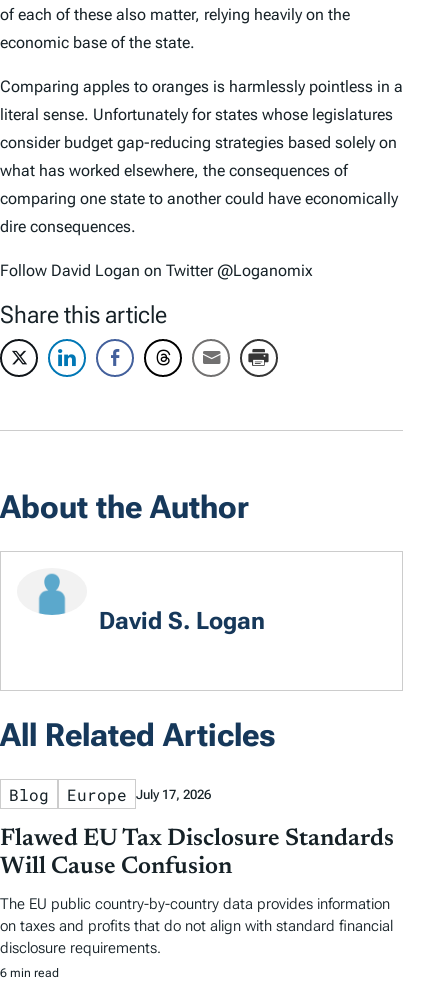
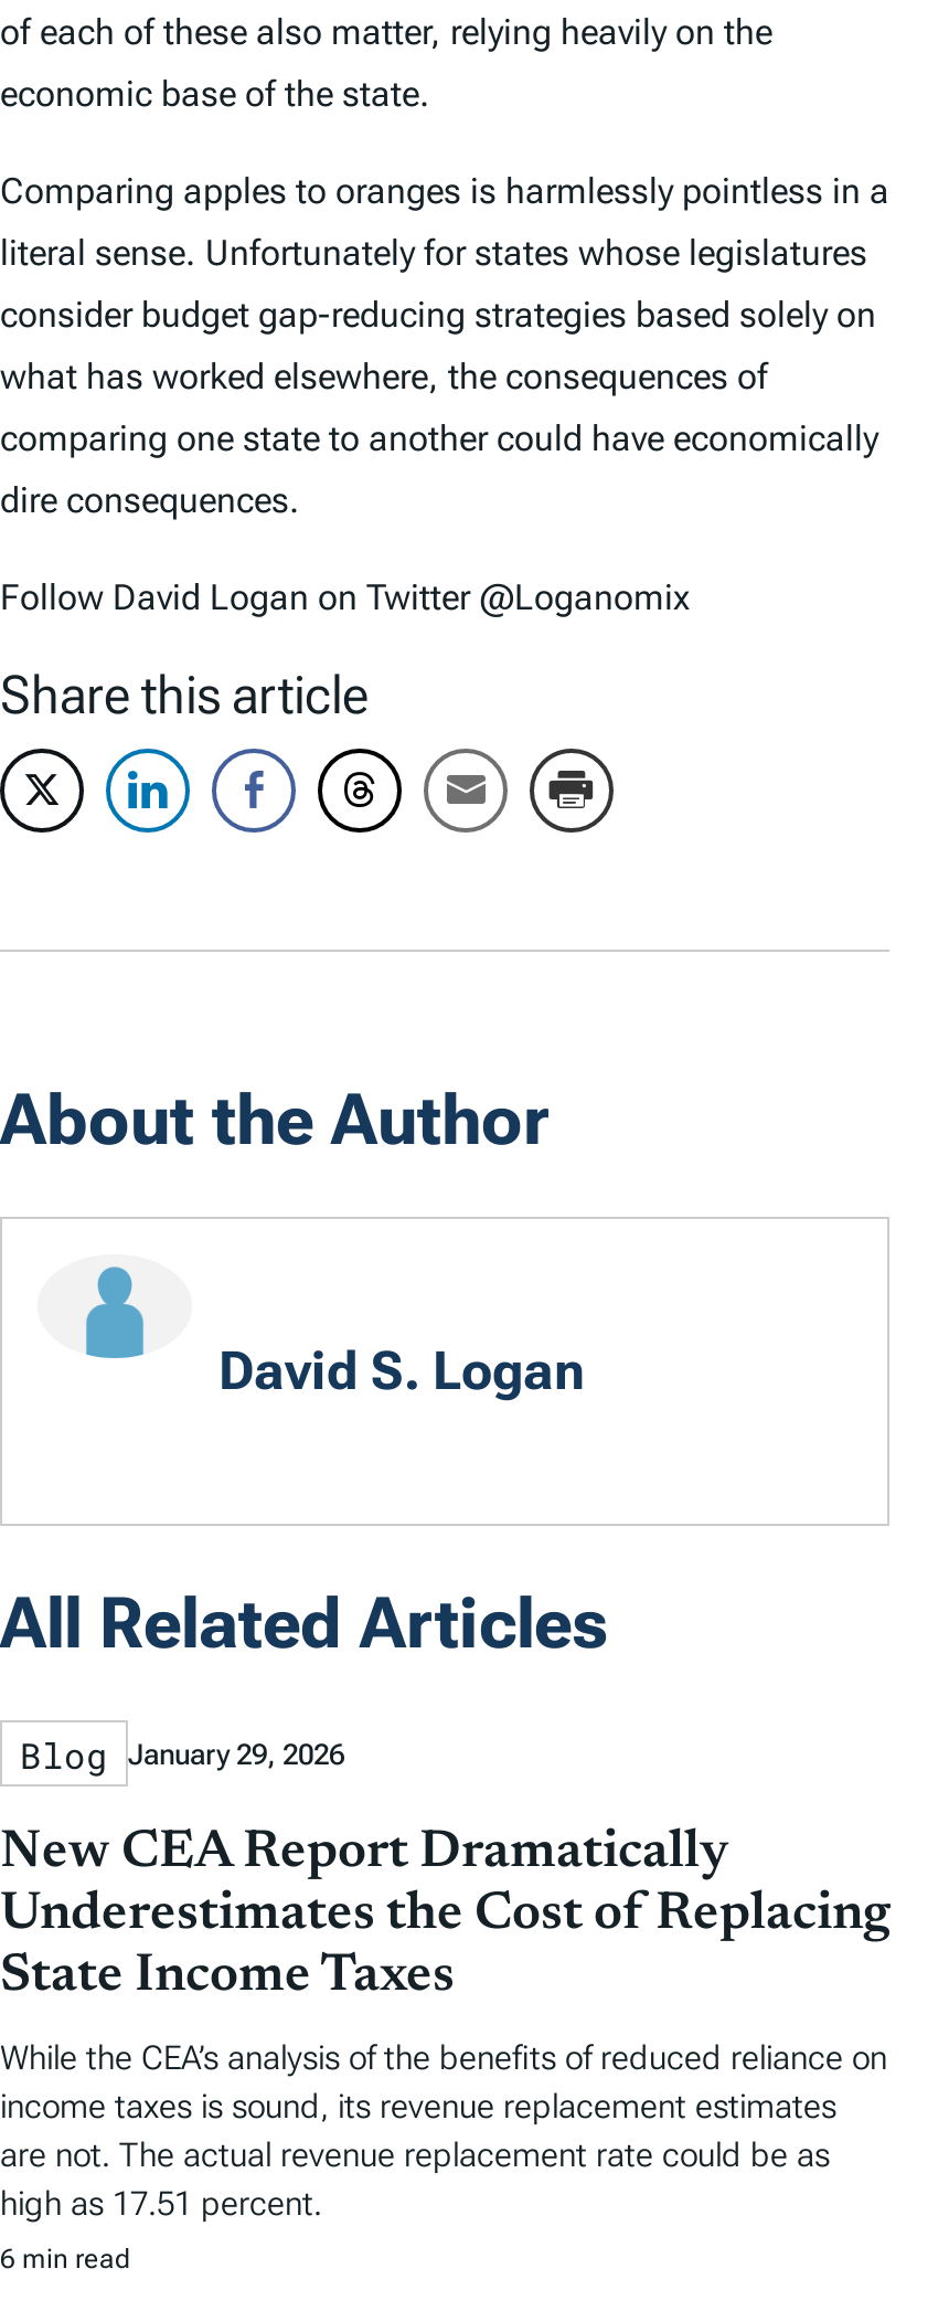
[9,784,211,805] Blog | Europe July 17, 2026 -> [20,1730,344,1777] Blog January 29, 2026
[0,827,394,879] Flawed EU Tax Disclosure Standards | Will Cause Confusion -> [0,1826,889,2002] New CEA Report Dramatically | Underestimates the Cost of Replacing | State Income Taxes
[0,895,393,957] The EU public country-by-country data provides information | on taxes and profits that do not align with standard financial | disclosure requirements. -> [0,2038,887,2223] While the CEA’s analysis of the benefits of reduced reliance on | income taxes is sound, its revenue replacement estimates | are not. The actual revenue replacement rate could be as | high as 17.51 percent.

